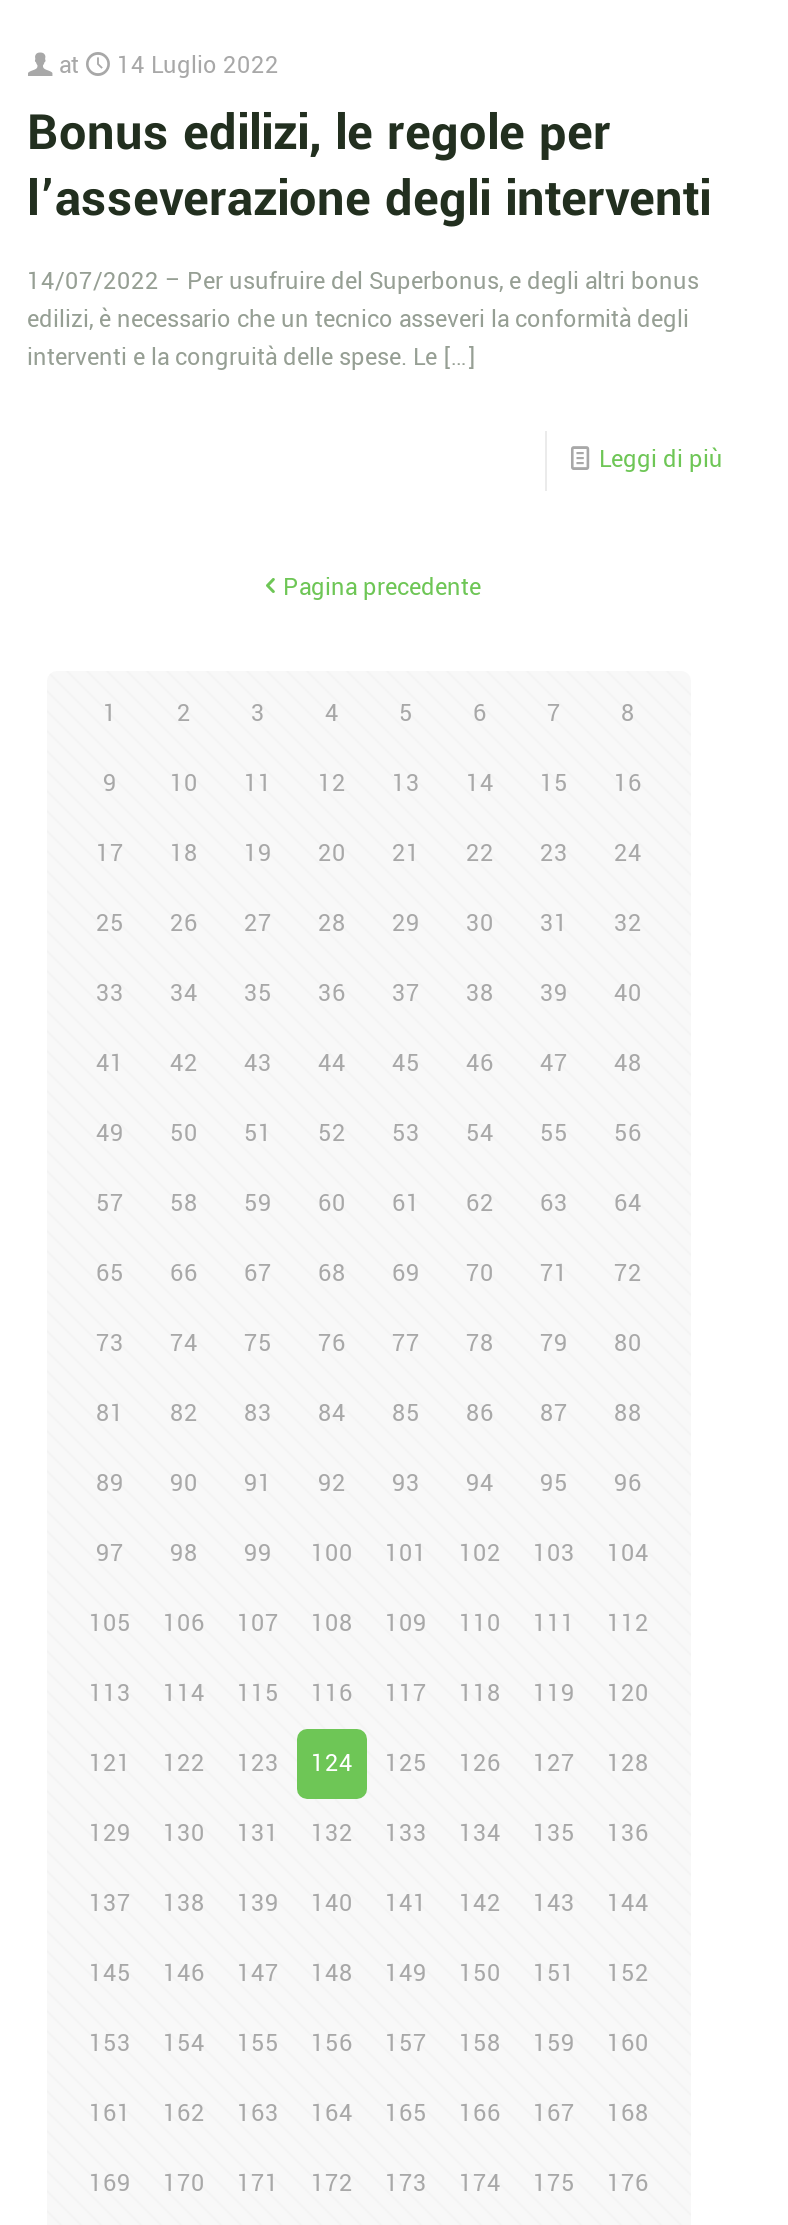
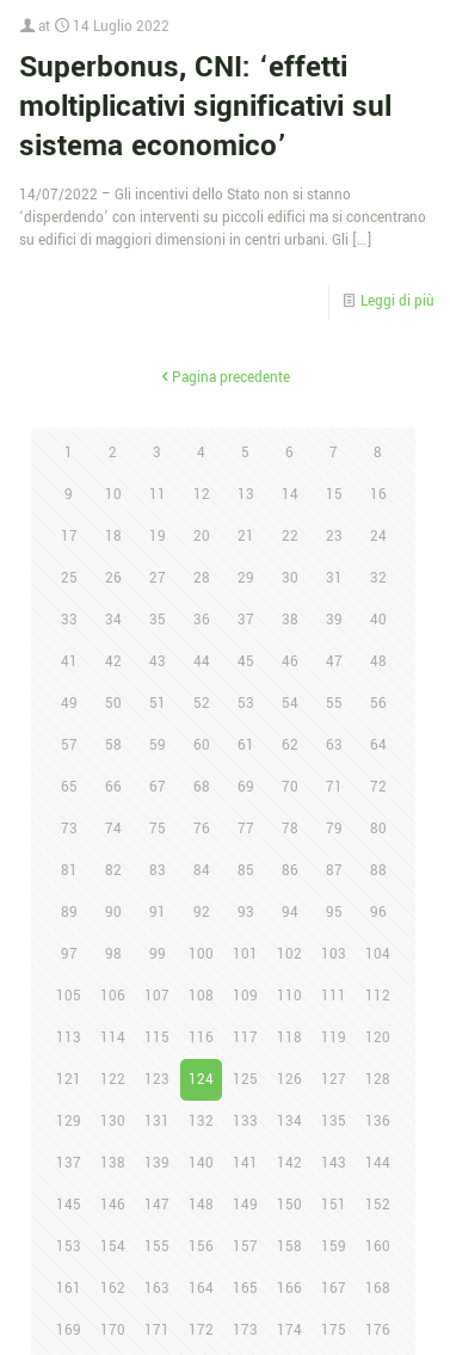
[27,99,711,375] Bonus edilizi, le regole per | l’asseverazione degli interventi | 14/07/2022 – Per usufruire del Superbonus, e degli altri bonus | edilizi, è necessario che un tecnico asseveri la conformità degli | interventi e la congruità delle spese. Le […] -> [19,47,426,251] Superbonus, CNI: ‘effetti | moltiplicativi significativi sul | sistema economico’ | 14/07/2022 – Gli incentivi dello Stato non si stanno | ‘disperdendo’ con interventi su piccoli edifici ma si concentrano | su edifici di maggiori dimensioni in centri urbani. Gli […]

